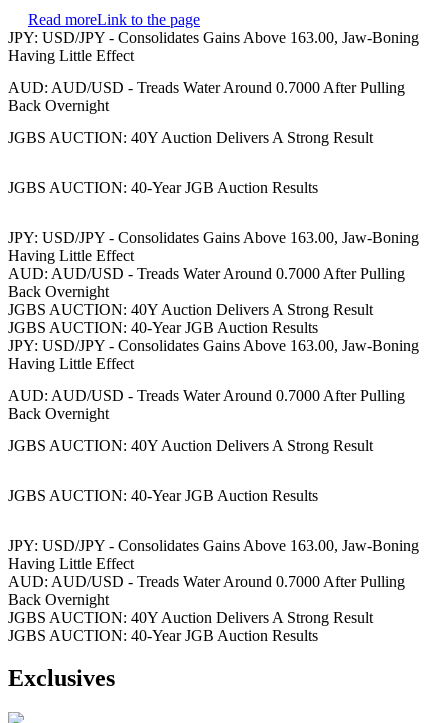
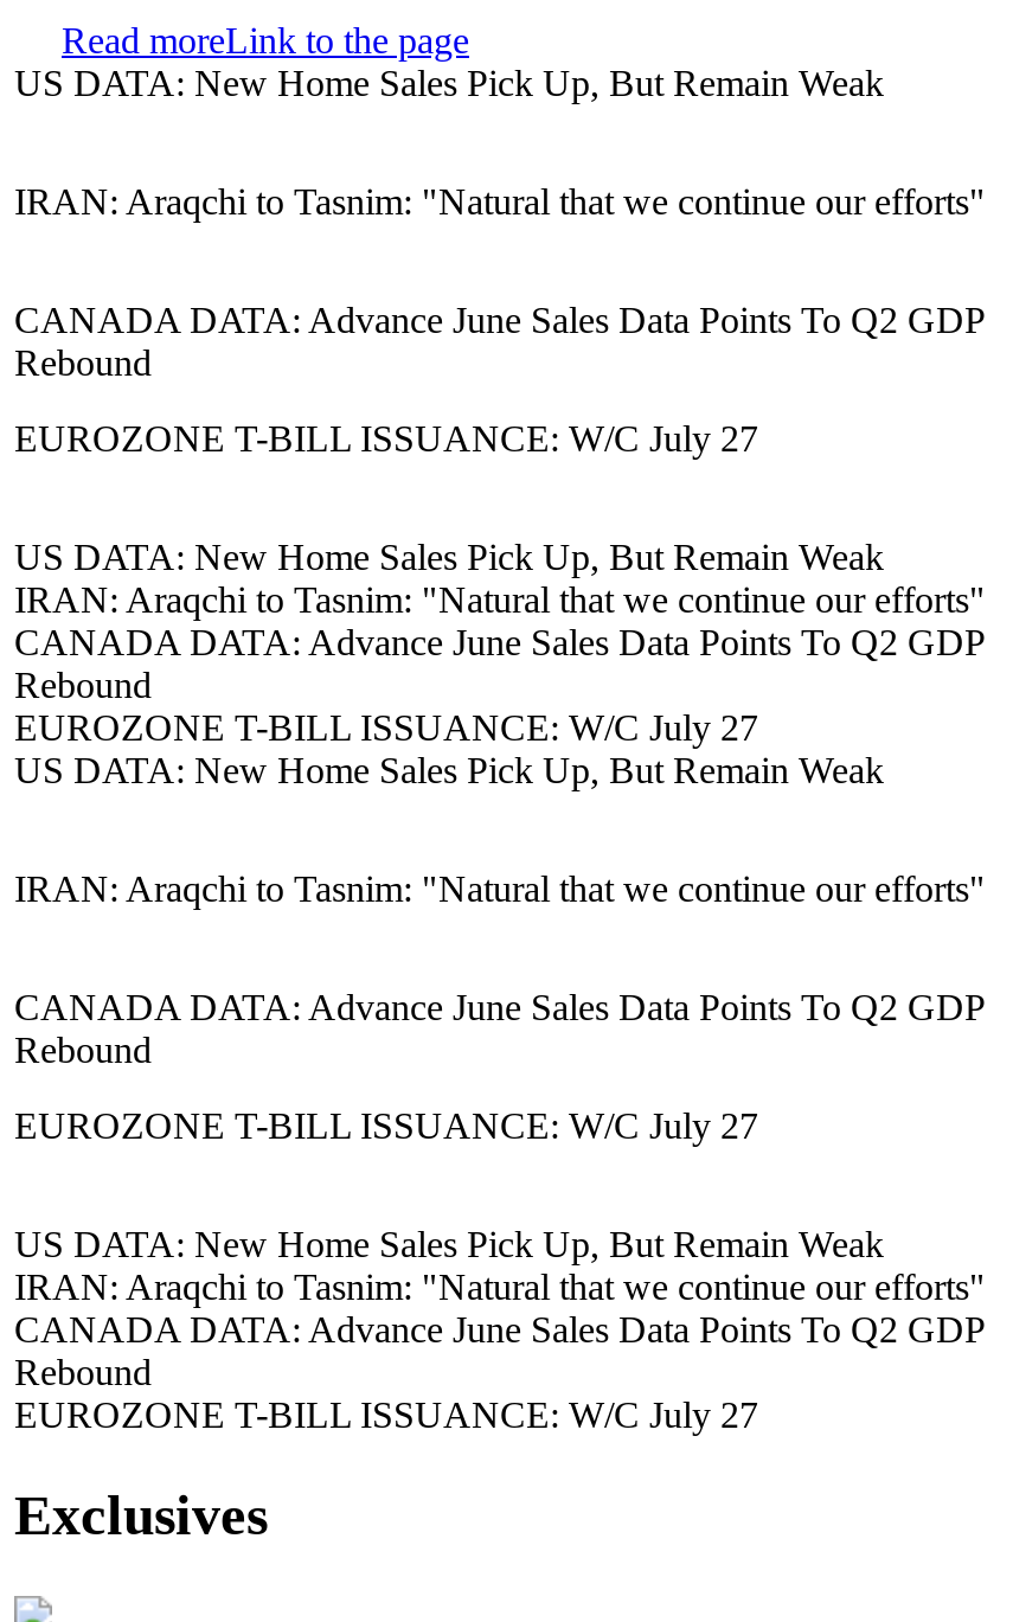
[8,29,419,64] JPY: USD/JPY - Consolidates Gains Above 163.00, Jaw-Boning | Having Little Effect -> [14,63,884,104] US DATA: New Home Sales Pick Up, But Remain Weak
[8,79,405,114] AUD: AUD/USD - Treads Water Around 0.7000 After Pulling | Back Overnight -> [14,182,986,222] IRAN: Araqchi to Tasnim: "Natural that we continue our efforts"
[8,129,373,146] JGBS AUCTION: 40Y Auction Delivers A Strong Result -> [14,300,983,383] CANADA DATA: Advance June Sales Data Points To Q2 GDP | Rebound
[8,179,318,196] JGBS AUCTION: 40-Year JGB Auction Results -> [14,419,758,459] EUROZONE T-BILL ISSUANCE: W/C July 27
[8,229,419,372] JPY: USD/JPY - Consolidates Gains Above 163.00, Jaw-Boning | Having Little Effect | AUD: AUD/USD - Treads Water Around 0.7000 After Pulling | Back Overnight | JGBS AUCTION: 40Y Auction Delivers A Strong Result | JGBS AUCTION: 40-Year JGB Auction Results | JPY: USD/JPY - Consolidates Gains Above 163.00, Jaw-Boning | Having Little Effect -> [14,537,986,791] US DATA: New Home Sales Pick Up, But Remain Weak | IRAN: Araqchi to Tasnim: "Natural that we continue our efforts" | CANADA DATA: Advance June Sales Data Points To Q2 GDP | Rebound | EUROZONE T-BILL ISSUANCE: W/C July 27 | US DATA: New Home Sales Pick Up, But Remain Weak
[8,387,405,422] AUD: AUD/USD - Treads Water Around 0.7000 After Pulling | Back Overnight -> [14,869,986,909] IRAN: Araqchi to Tasnim: "Natural that we continue our efforts"
[8,437,373,454] JGBS AUCTION: 40Y Auction Delivers A Strong Result -> [14,987,983,1070] CANADA DATA: Advance June Sales Data Points To Q2 GDP | Rebound
[8,487,318,504] JGBS AUCTION: 40-Year JGB Auction Results -> [14,1106,758,1146] EUROZONE T-BILL ISSUANCE: W/C July 27
[8,537,419,644] JPY: USD/JPY - Consolidates Gains Above 163.00, Jaw-Boning | Having Little Effect | AUD: AUD/USD - Treads Water Around 0.7000 After Pulling | Back Overnight | JGBS AUCTION: 40Y Auction Delivers A Strong Result | JGBS AUCTION: 40-Year JGB Auction Results -> [14,1224,986,1435] US DATA: New Home Sales Pick Up, But Remain Weak | IRAN: Araqchi to Tasnim: "Natural that we continue our efforts" | CANADA DATA: Advance June Sales Data Points To Q2 GDP | Rebound | EUROZONE T-BILL ISSUANCE: W/C July 27

